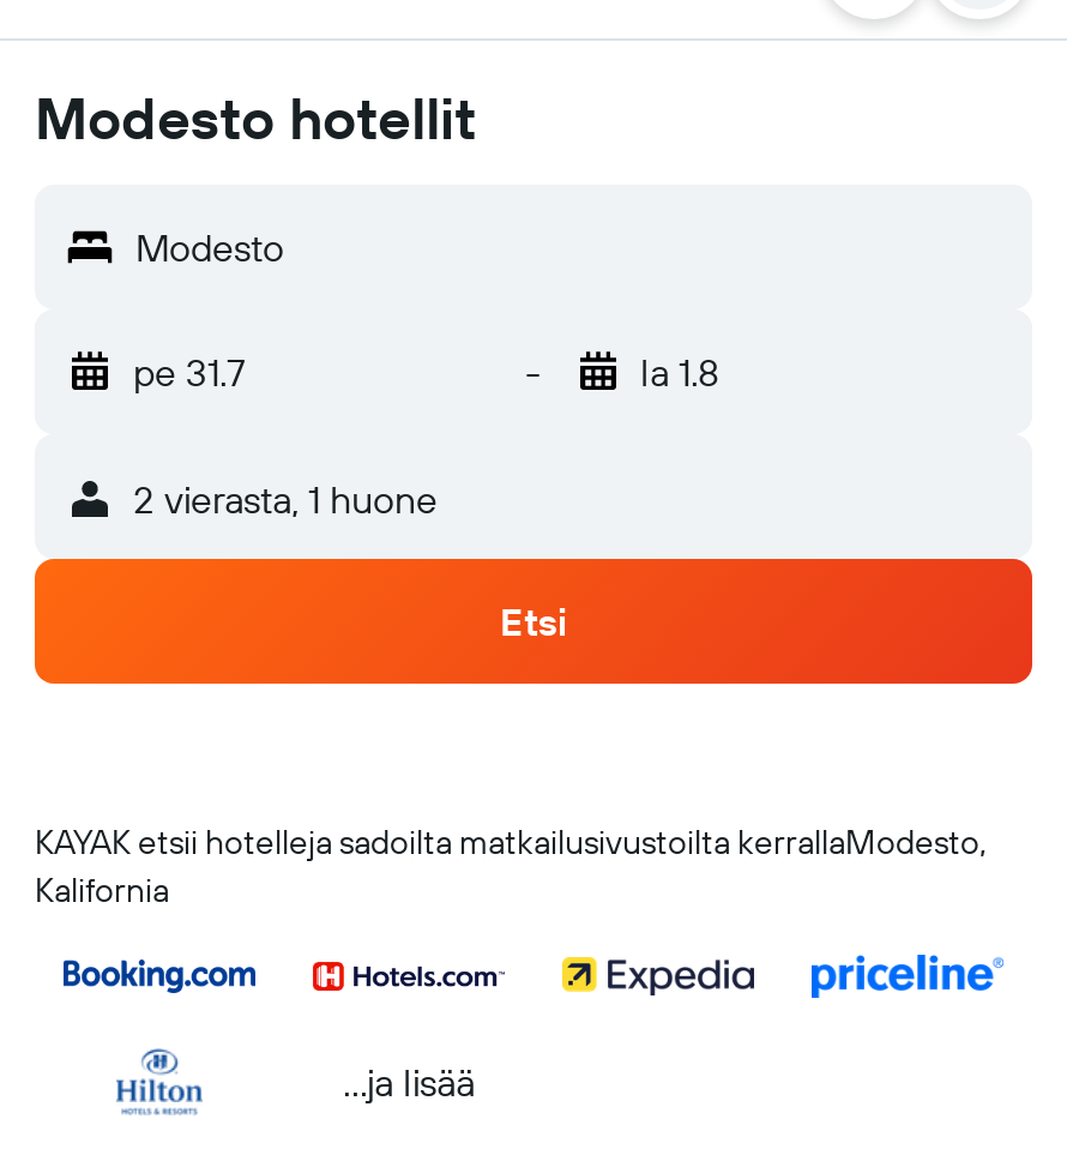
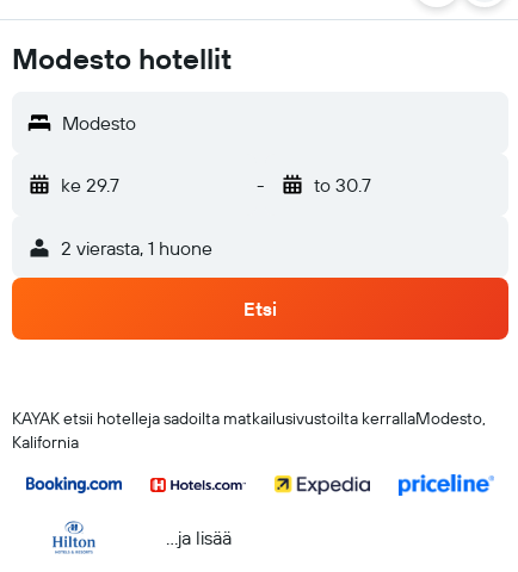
[133,348,246,396] pe 31.7 -> [61,173,119,197] ke 29.7
[640,348,719,396] la 1.8 -> [313,173,371,197] to 30.7

